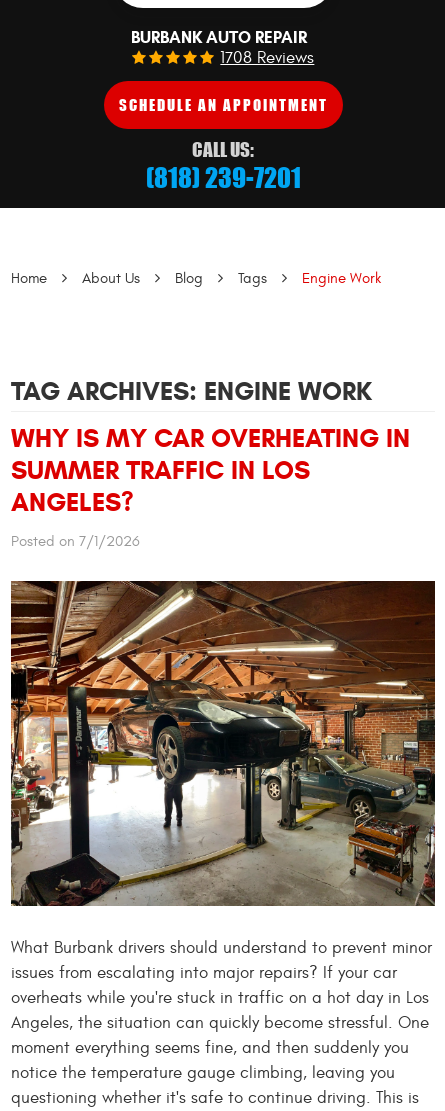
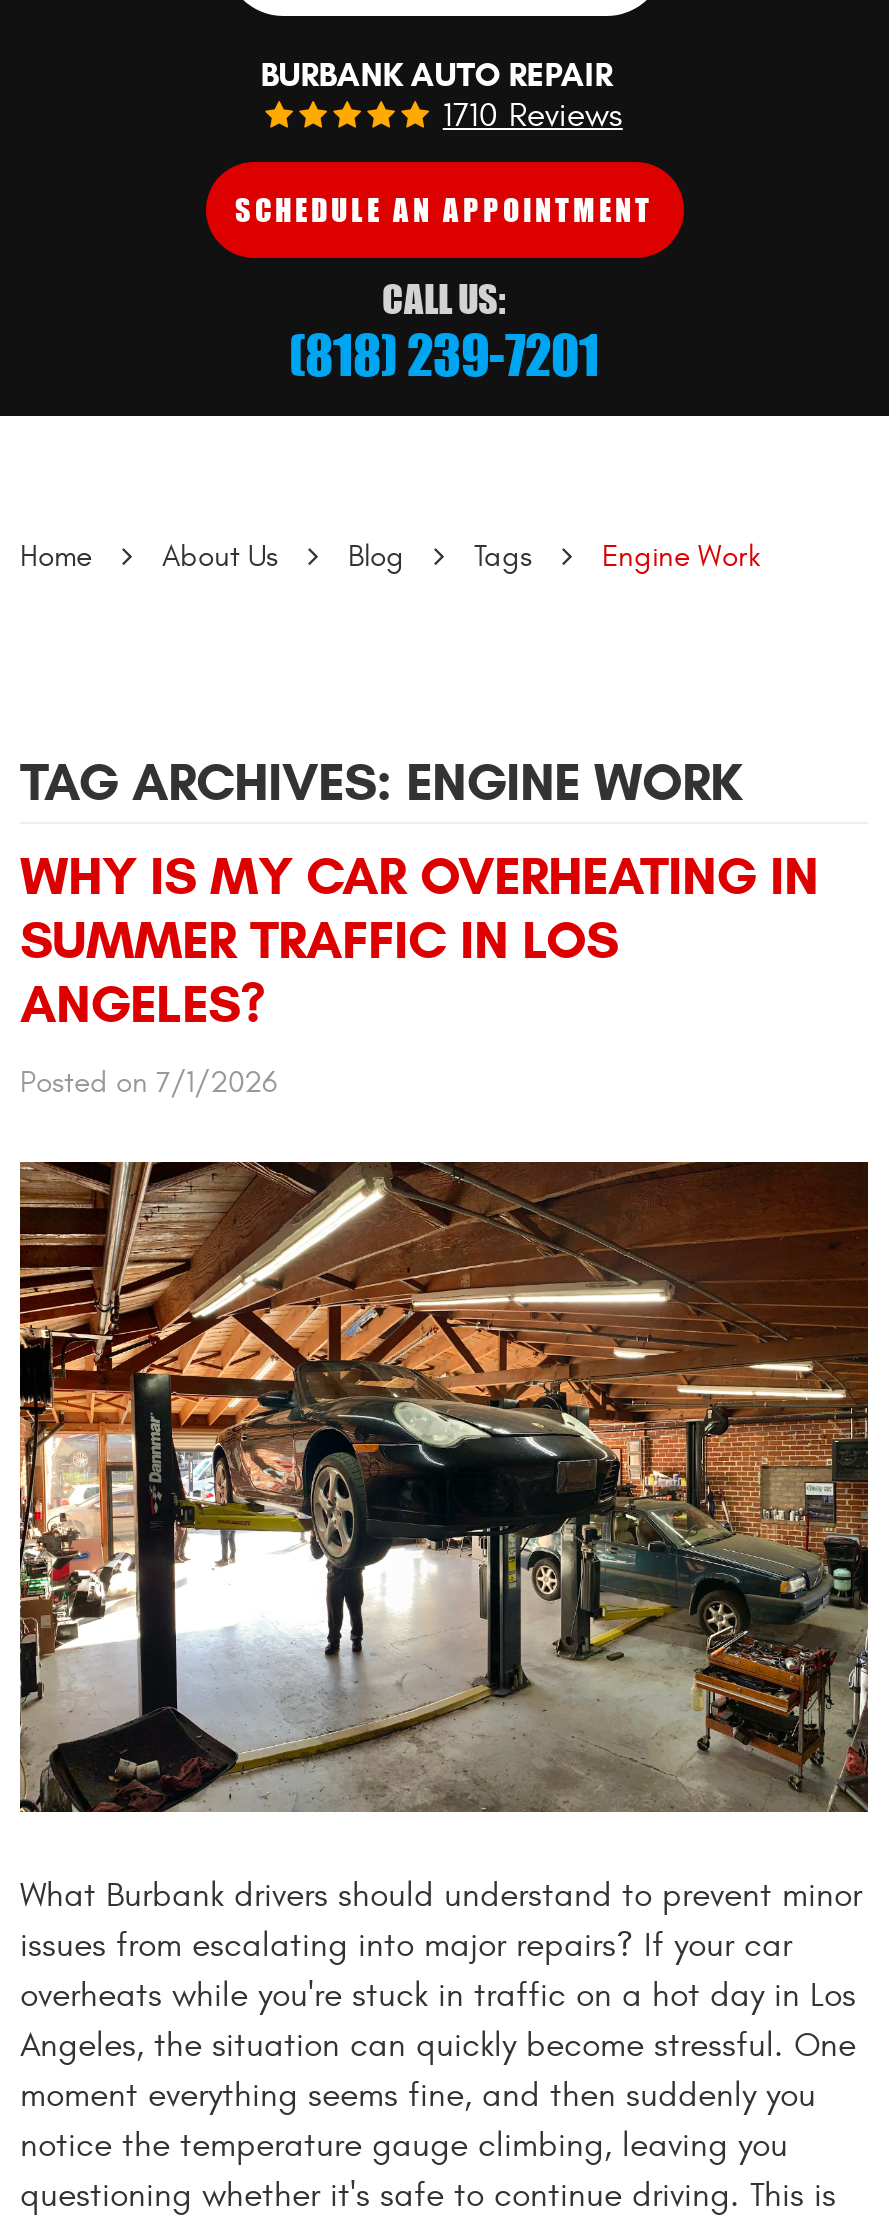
[220,48,314,68] 1708 Reviews -> [443,96,623,136] 1710 Reviews

